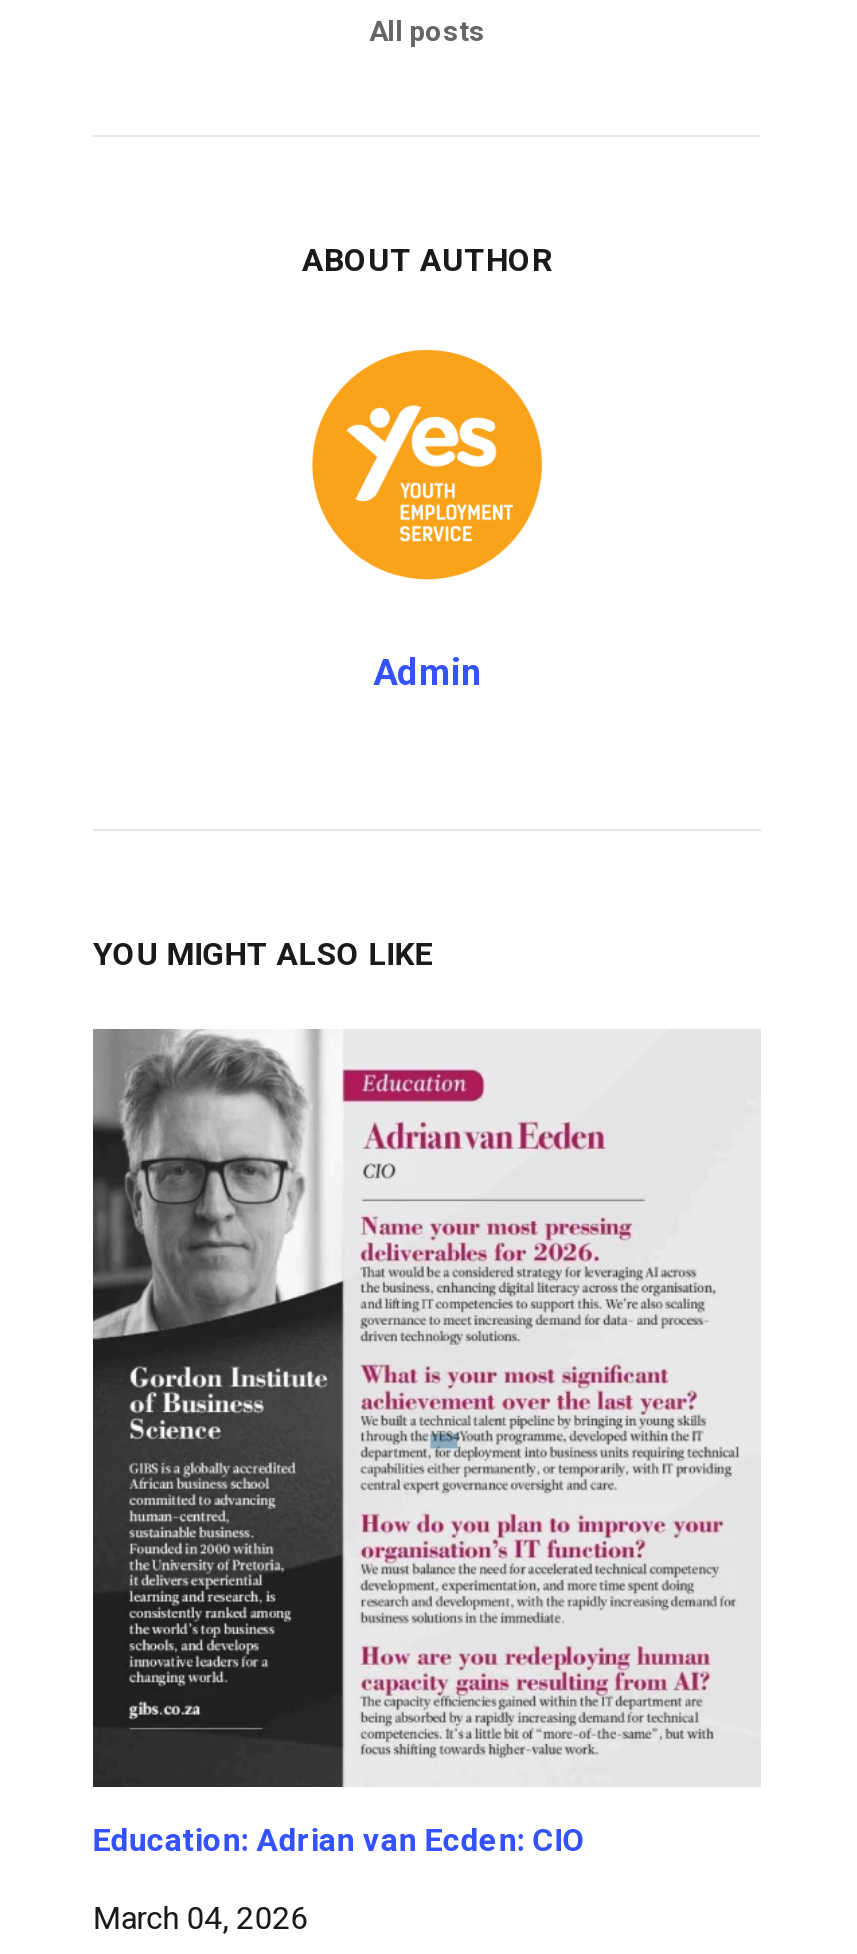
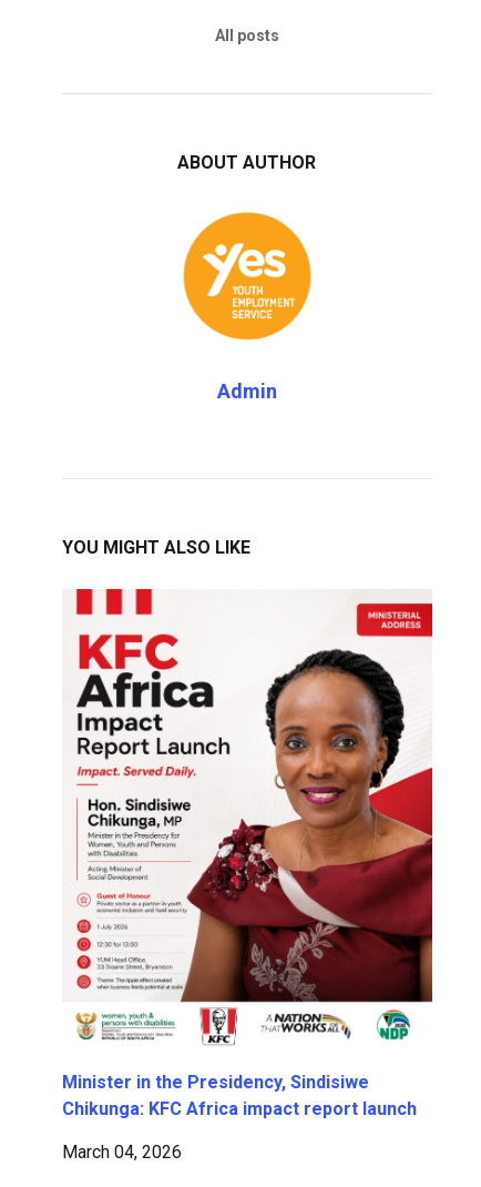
[91,1027,761,1860] [image] | Education: Adrian van Ecden: CIO -> [62,588,433,1119] [image] | Minister in the Presidency, Sindisiwe | Chikunga: KFC Africa impact report launch

